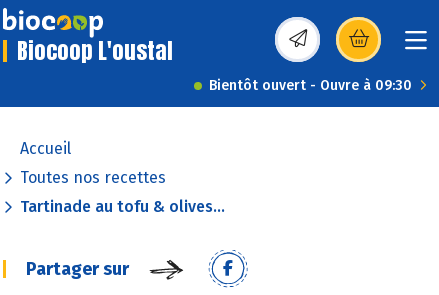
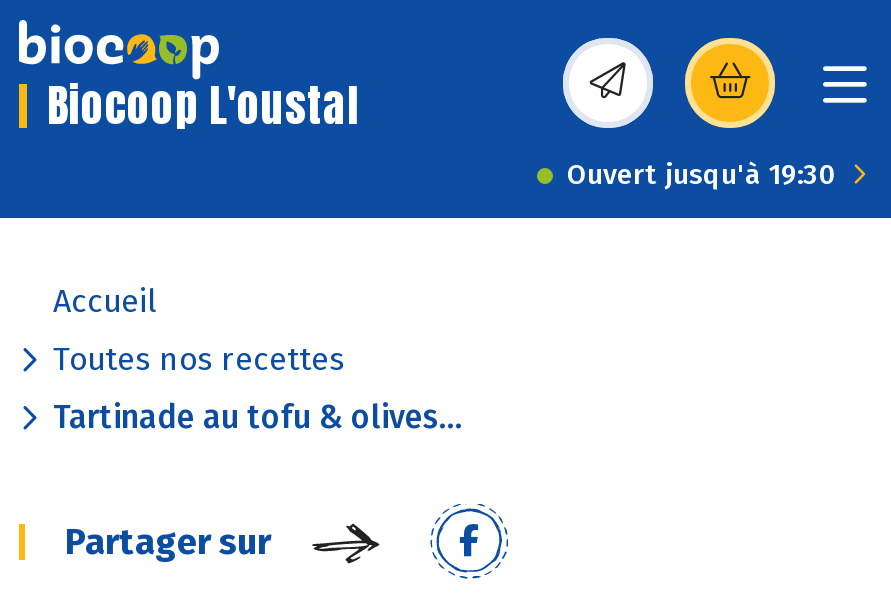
[209,77,412,94] Bientôt ouvert - Ouvre à 09:30 -> [567,158,837,192] Ouvert jusqu'à 19:30

